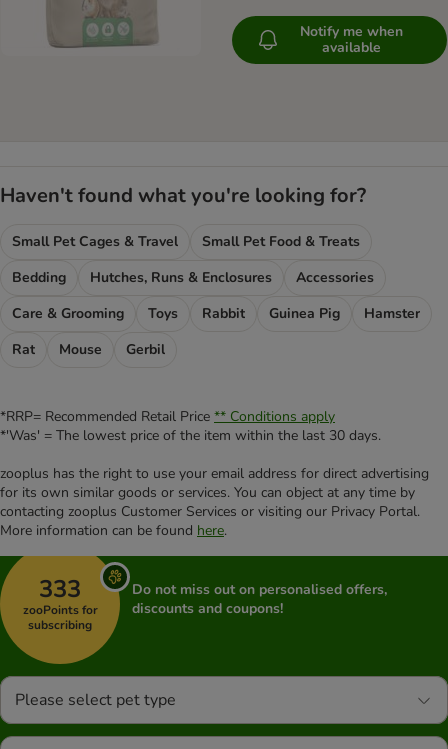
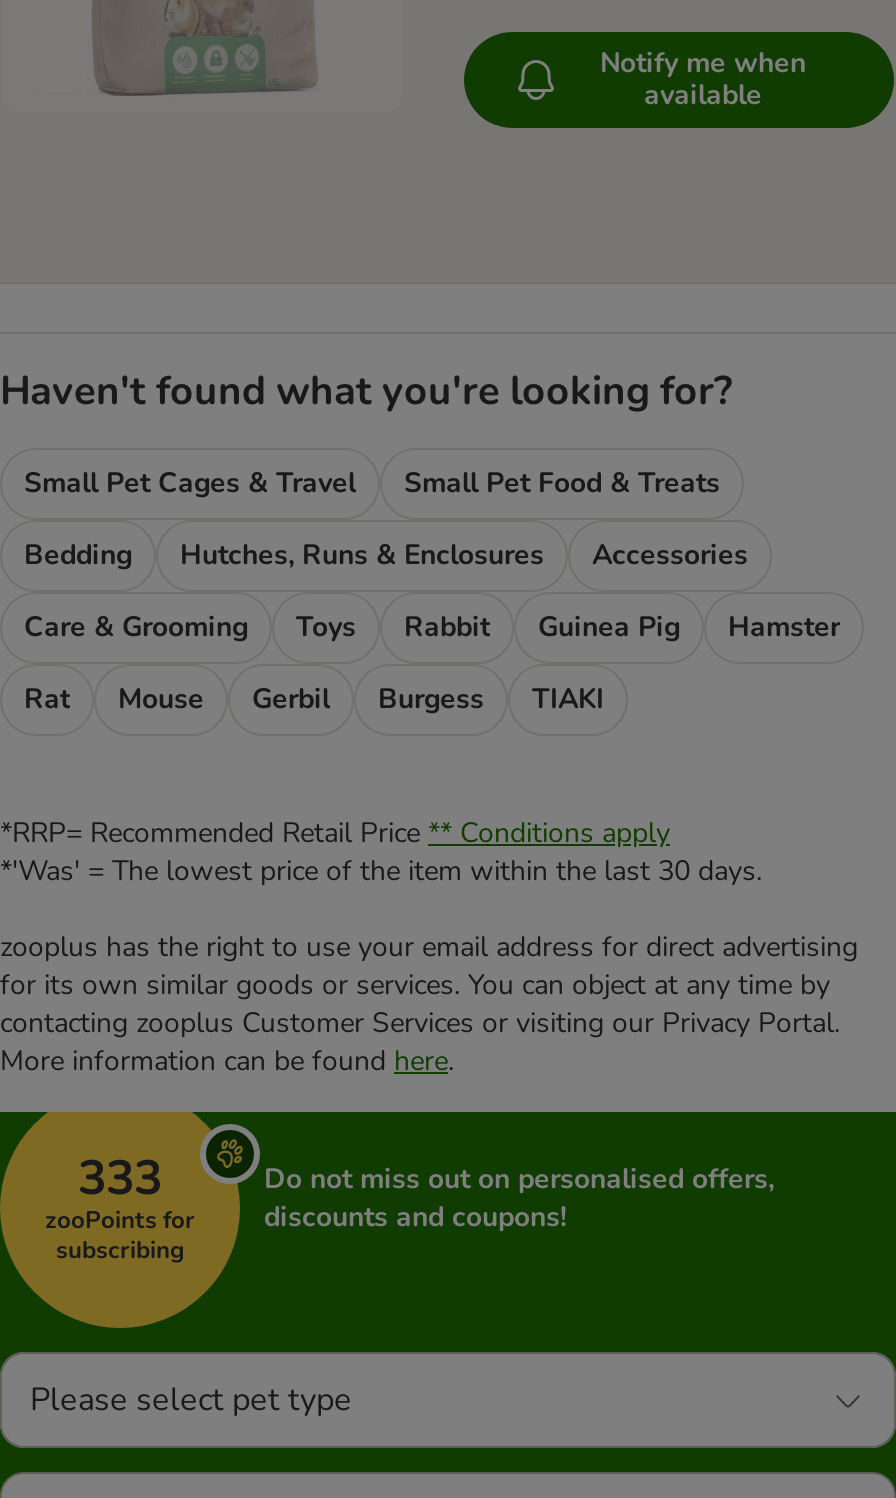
none -> [378,681,604,719] Burgess | TIAKI

